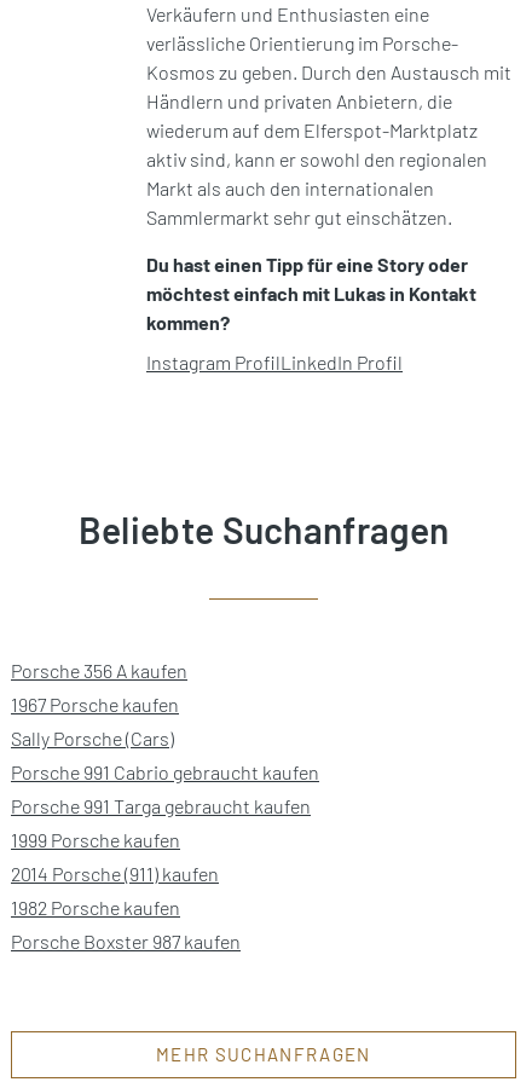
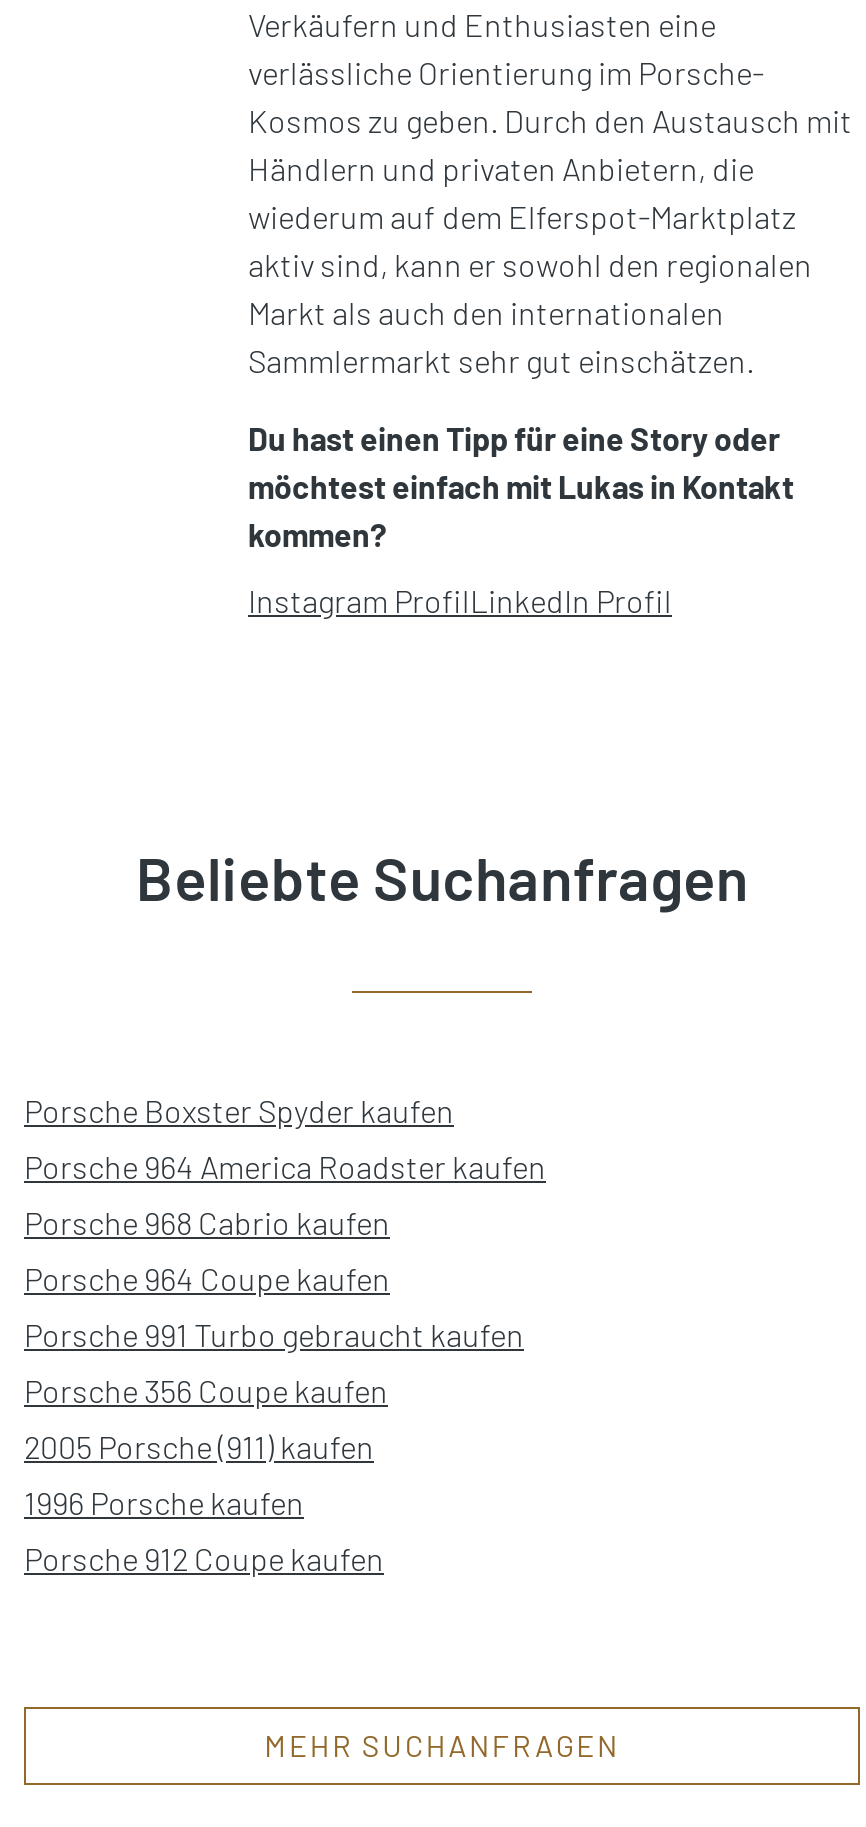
[11,659,187,682] Porsche 356 A kaufen -> [24,1091,454,1129] Porsche Boxster Spyder kaufen
[11,693,179,716] 1967 Porsche kaufen -> [24,1147,546,1185] Porsche 964 America Roadster kaufen
[11,727,174,750] Sally Porsche (Cars) -> [24,1203,390,1241] Porsche 968 Cabrio kaufen
[11,761,319,784] Porsche 991 Cabrio gebraucht kaufen -> [24,1259,390,1297] Porsche 964 Coupe kaufen
[11,795,311,818] Porsche 991 Targa gebraucht kaufen -> [24,1315,524,1353] Porsche 991 Turbo gebraucht kaufen
[11,829,180,852] 1999 Porsche kaufen -> [24,1371,388,1409] Porsche 356 Coupe kaufen
[11,862,219,885] 2014 Porsche (911) kaufen -> [24,1427,374,1465] 2005 Porsche (911) kaufen
[11,896,180,919] 1982 Porsche kaufen -> [24,1483,304,1521] 1996 Porsche kaufen
[11,930,241,953] Porsche Boxster 987 kaufen -> [24,1539,384,1577] Porsche 912 Coupe kaufen

